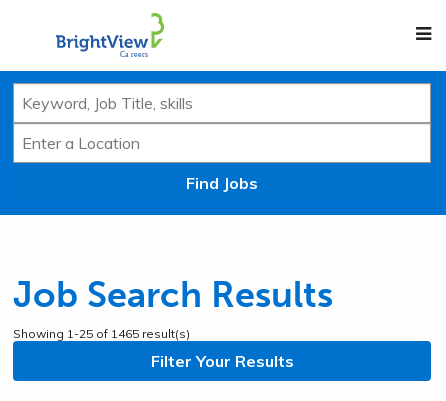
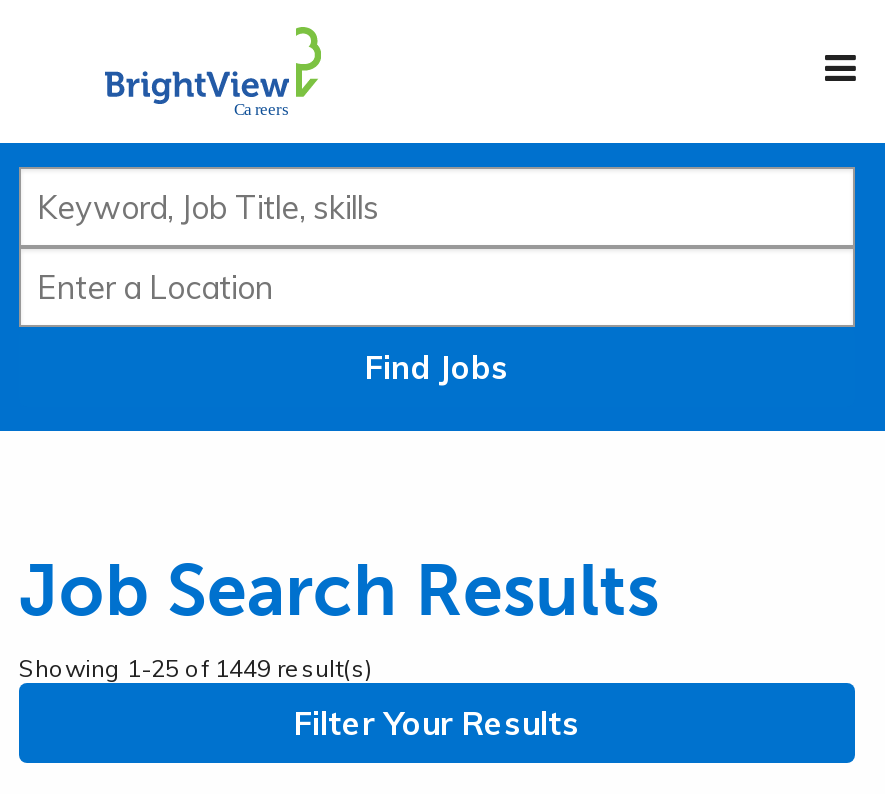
[13,326,196,341] Showing 1-25 of 1465 result(s) -> [19,653,385,683] Showing 1-25 of 1449 result(s)

